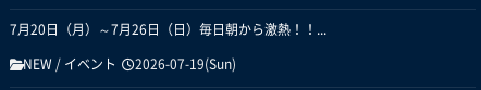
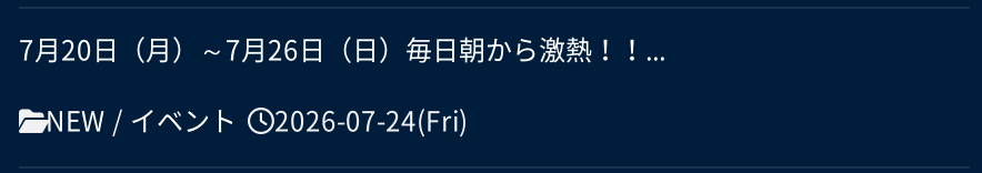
[23,58,236,71] NEW /イベント 2026-07-19(Sun) -> [46,107,468,134] NEW /イベント 2026-07-24(Fri)

